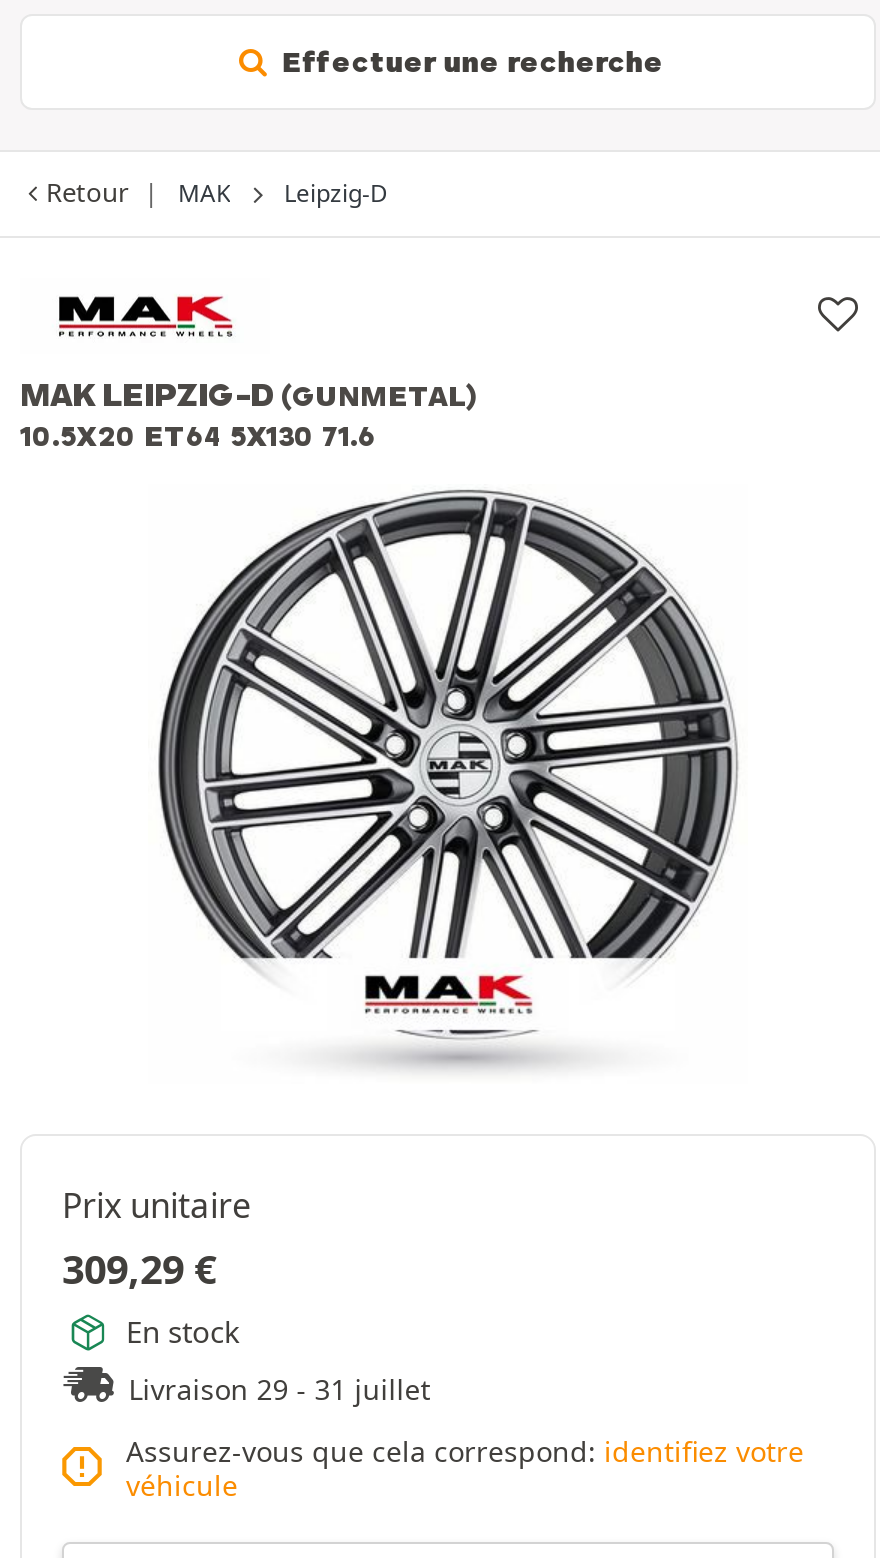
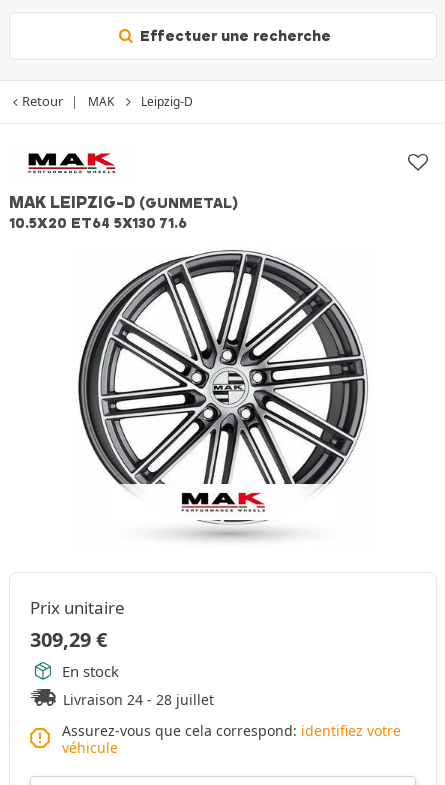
[128,1369,430,1407] Livraison 29 - 31 juillet -> [63,689,214,708] Livraison 24 - 28 juillet

